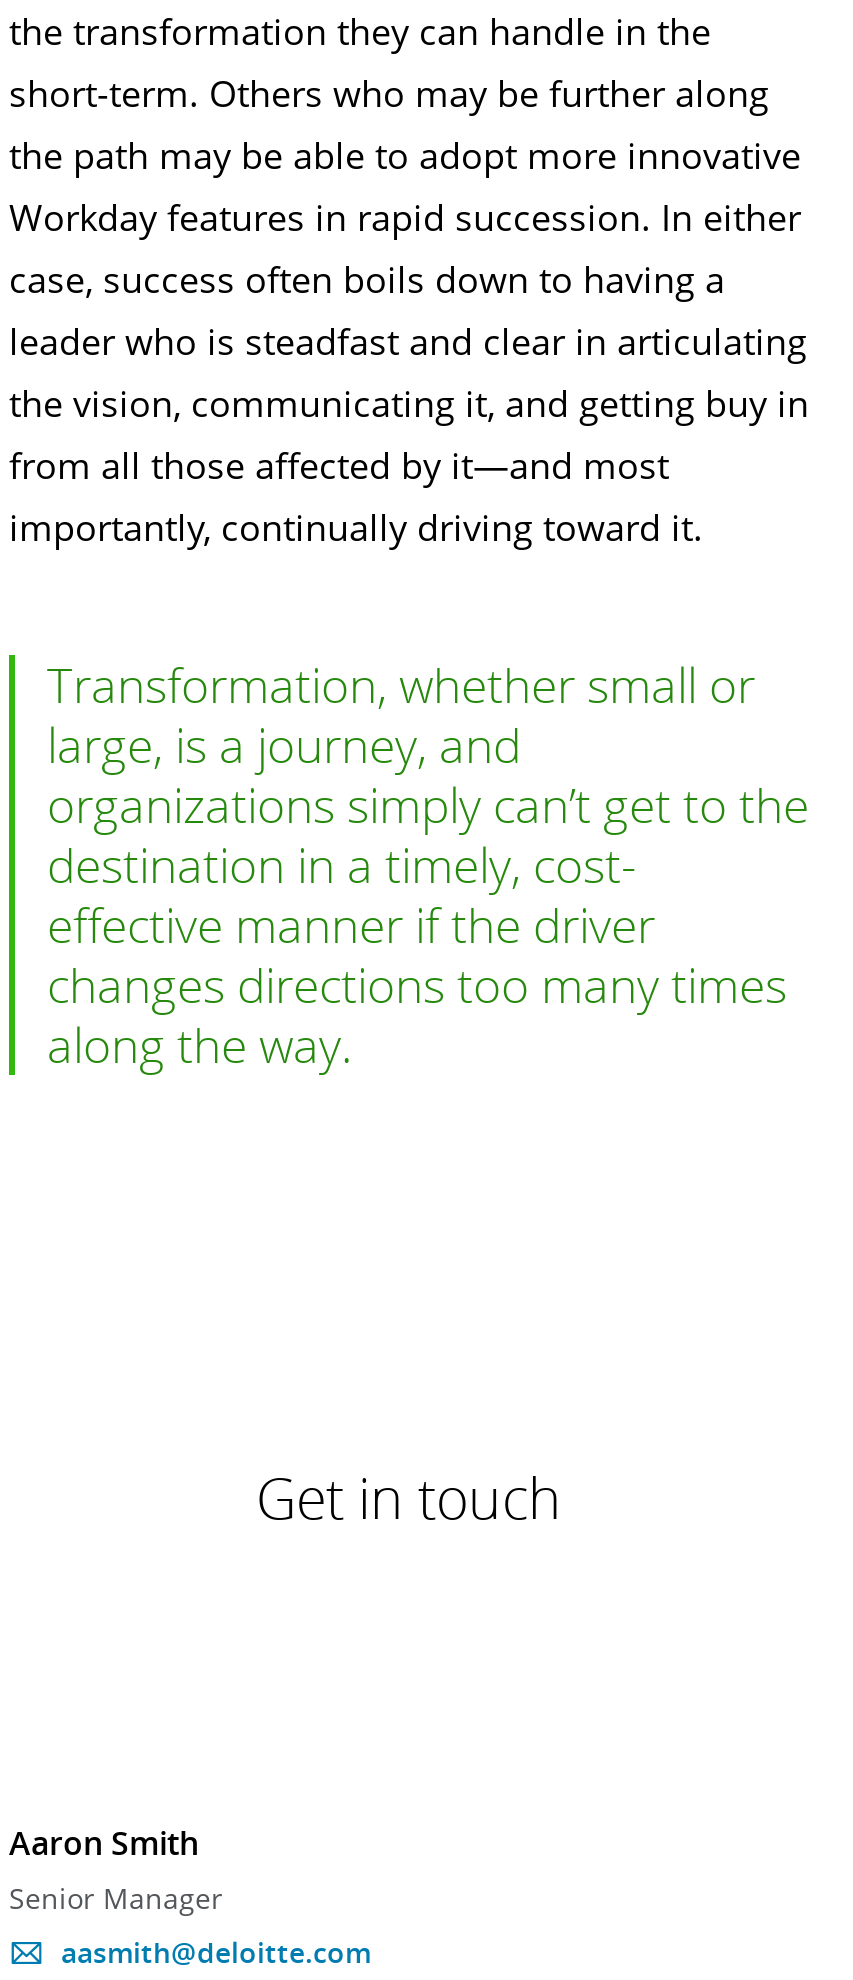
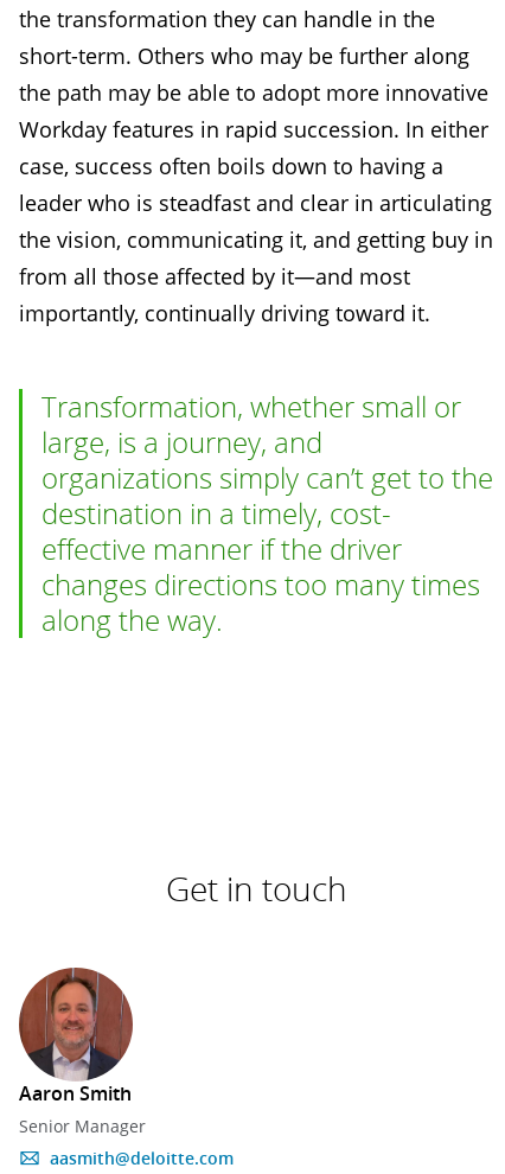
none -> [18,966,134,1078] [image]

